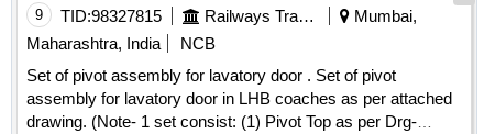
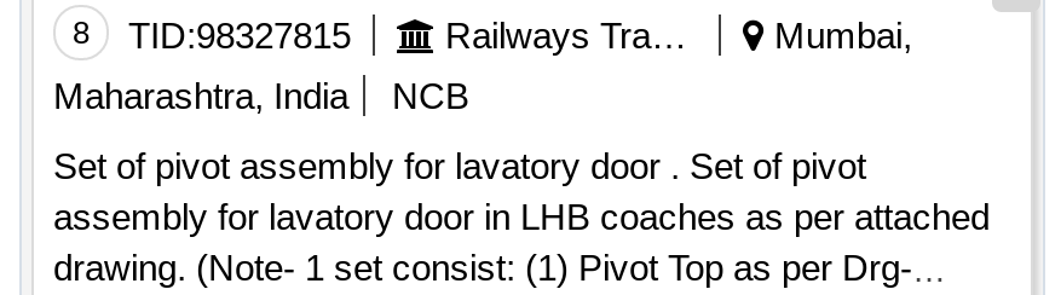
[35,7,162,25] 9 TID:98327815 -> [73,15,351,56] 8 TID:98327815

